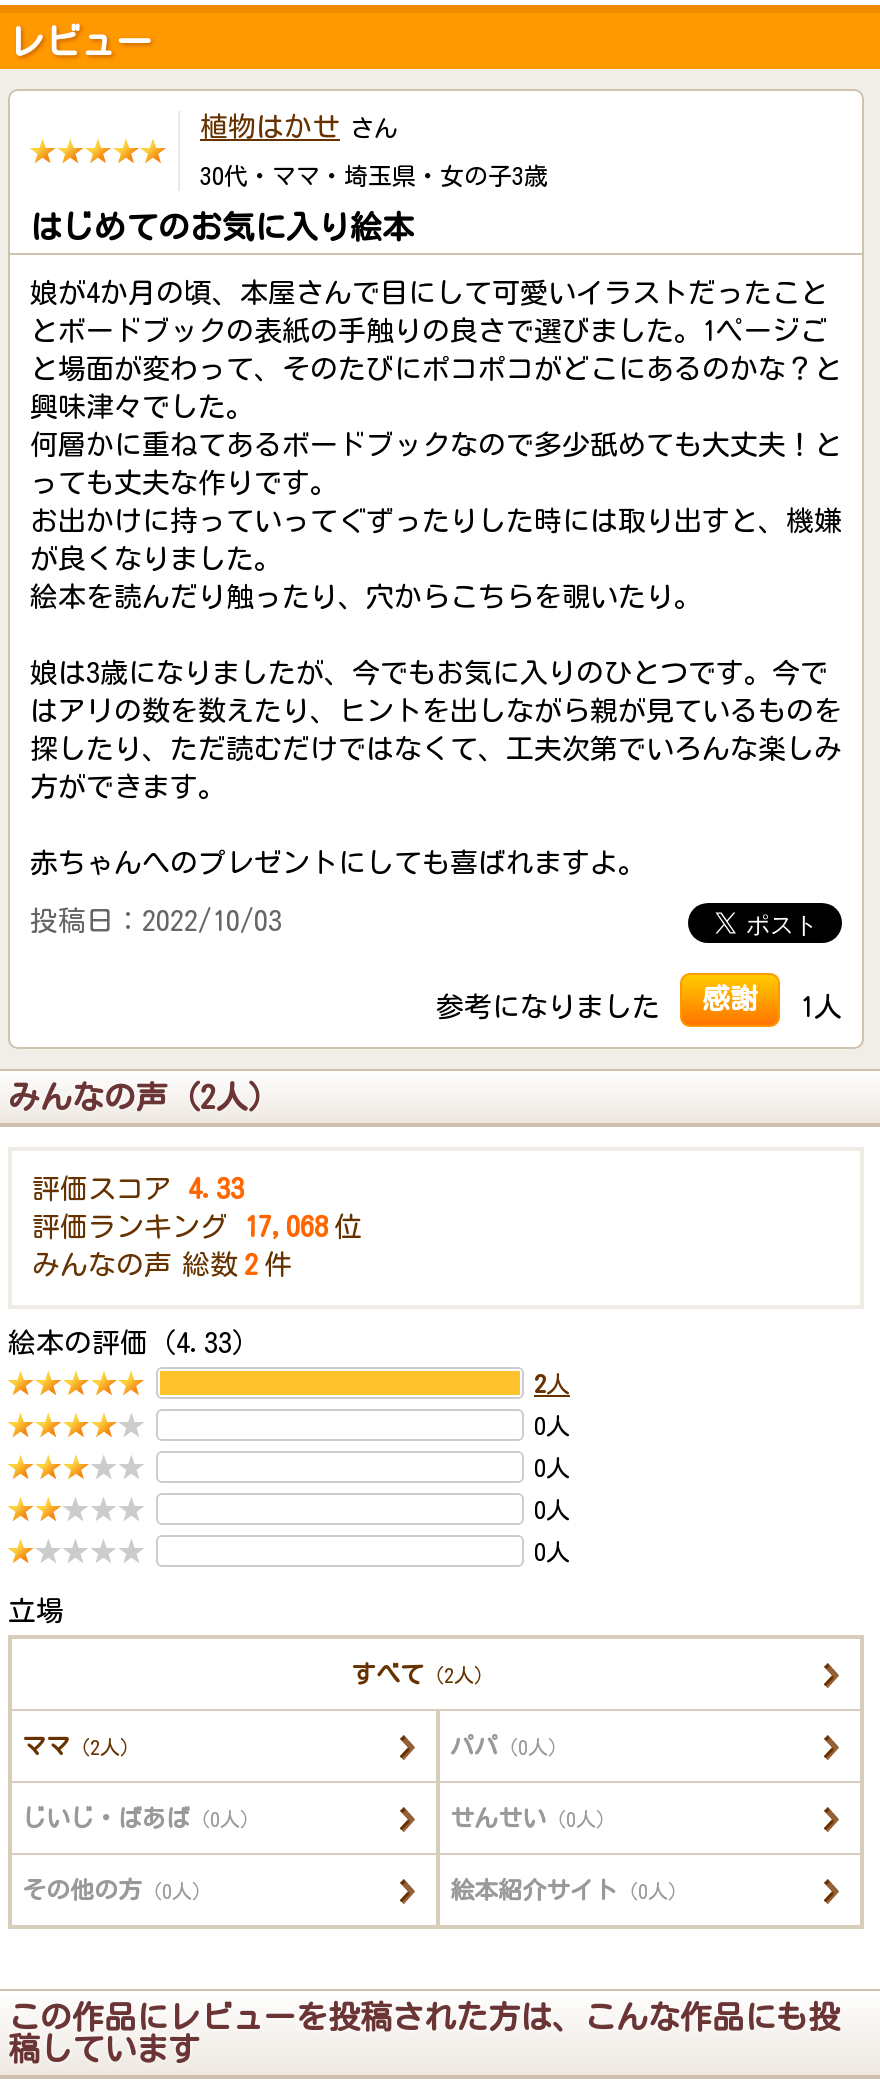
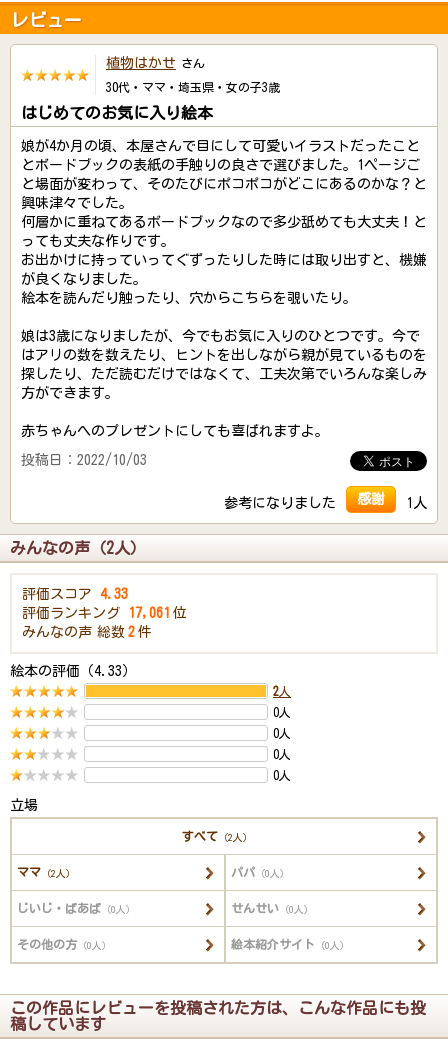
[32,1213,362,1241] 評価ランキング 17,068 位 -> [22,606,187,620] 評価ランキング 17,061 位

